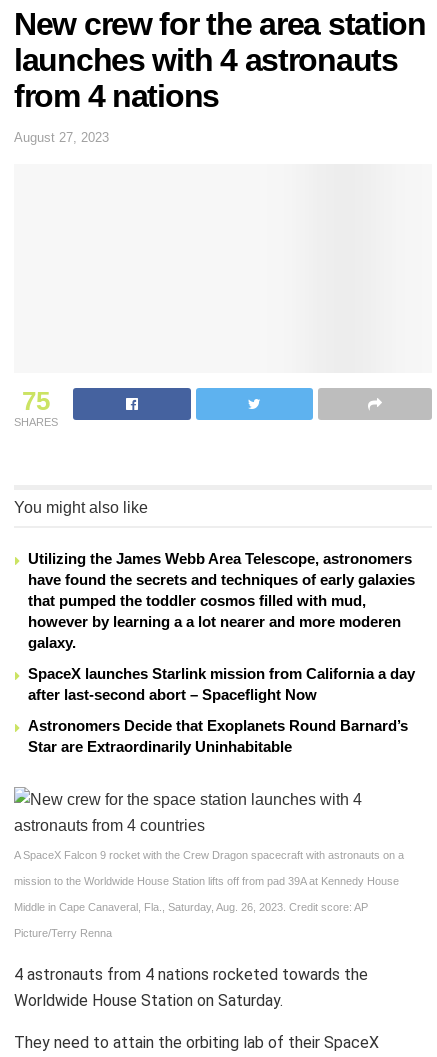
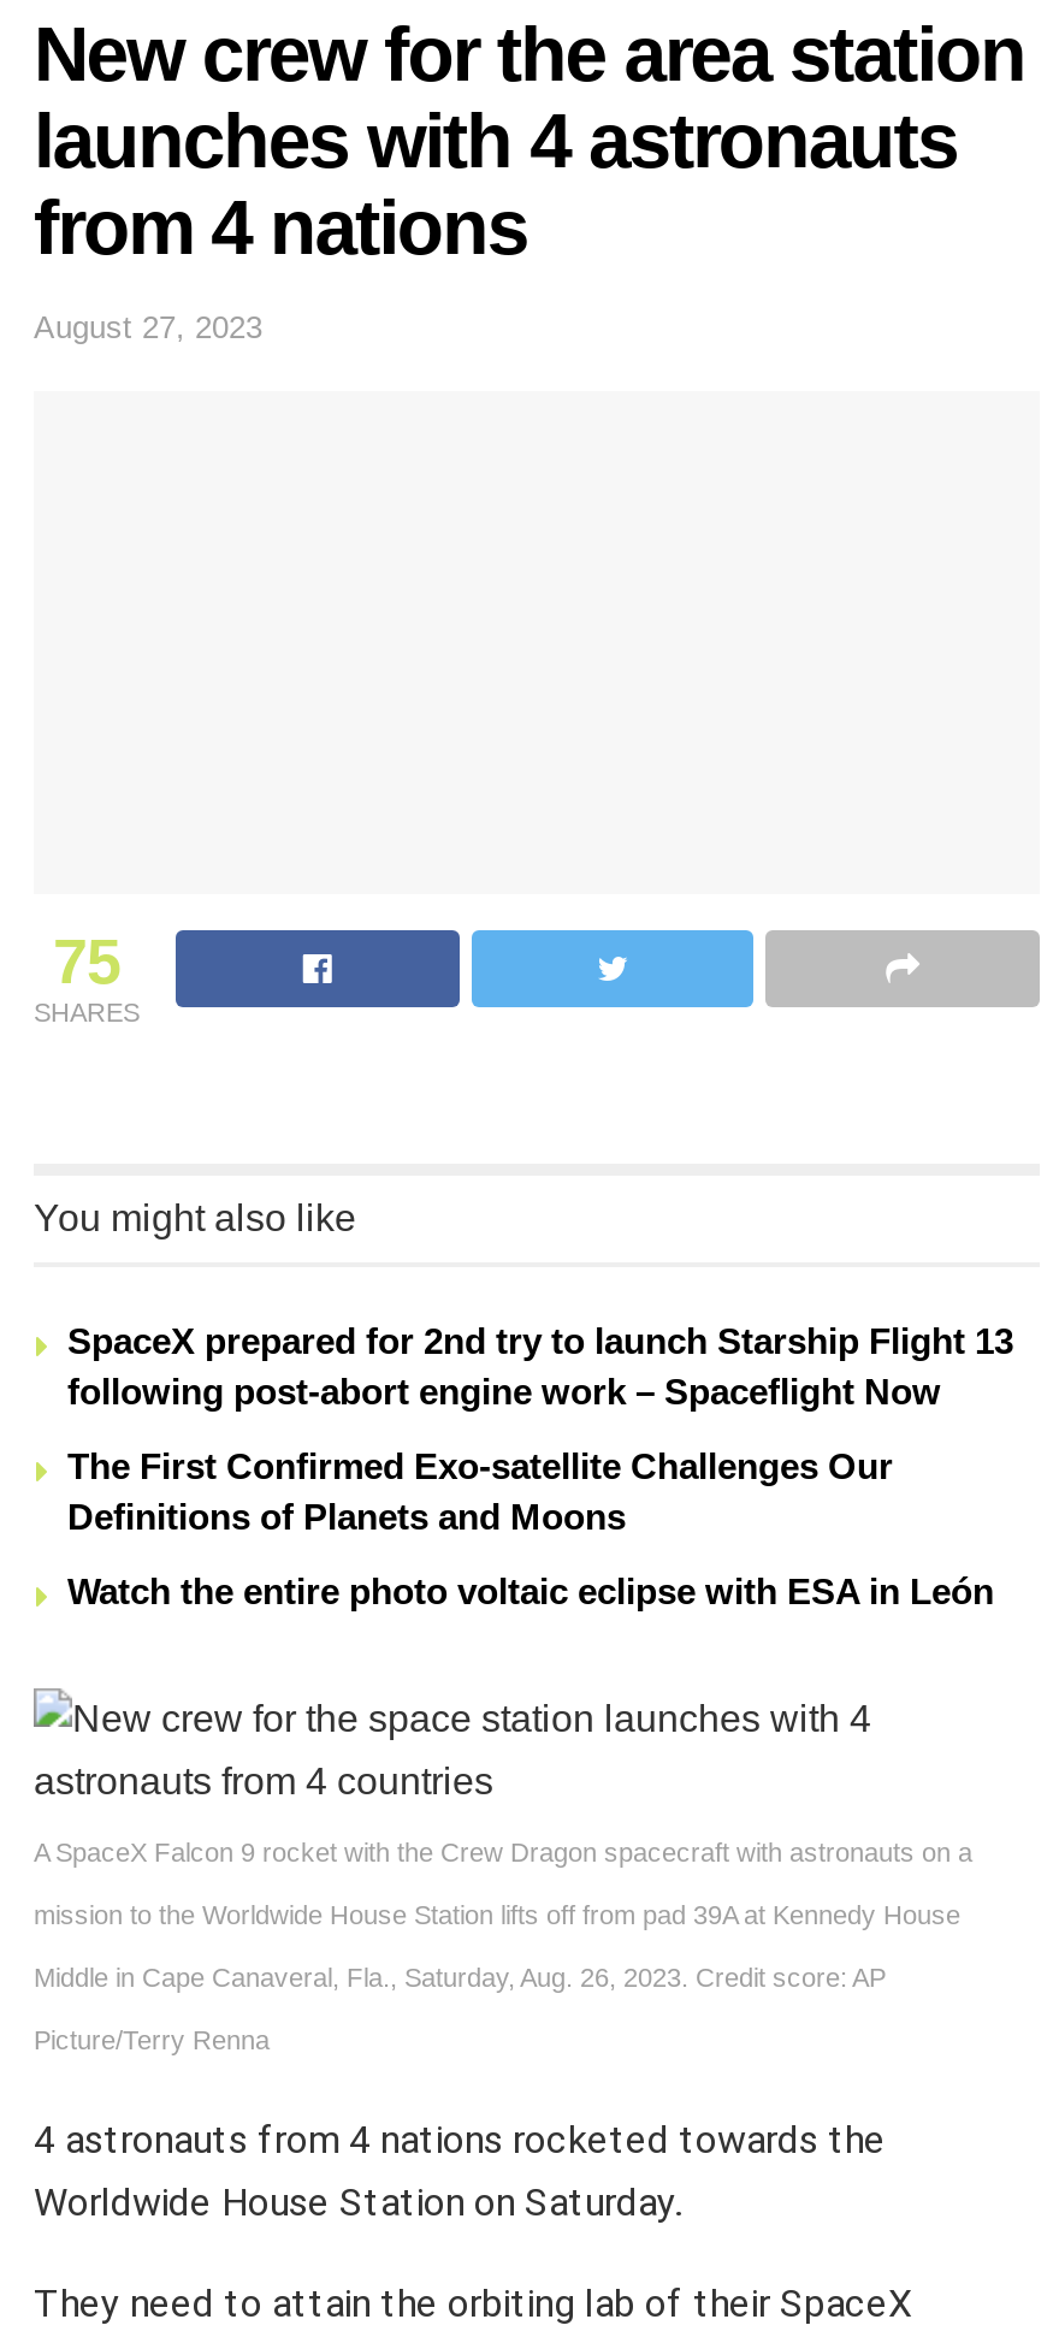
[28,550,415,651] Utilizing the James Webb Area Telescope, astronomers | have found the secrets and techniques of early galaxies | that pumped the toddler cosmos filled with mud, | however by learning a a lot nearer and more moderen | galaxy. -> [67,1320,1013,1411] SpaceX prepared for 2nd try to launch Starship Flight 13 | following post-abort engine work – Spaceflight Now
[28,665,415,703] SpaceX launches Starlink mission from California a day | after last-second abort – Spaceflight Now -> [67,1445,893,1536] The First Confirmed Exo-satellite Challenges Our | Definitions of Planets and Moons
[28,717,408,755] Astronomers Decide that Exoplanets Round Barnard’s | Star are Extraordinarily Uninhabitable -> [67,1570,994,1611] Watch the entire photo voltaic eclipse with ESA in León

